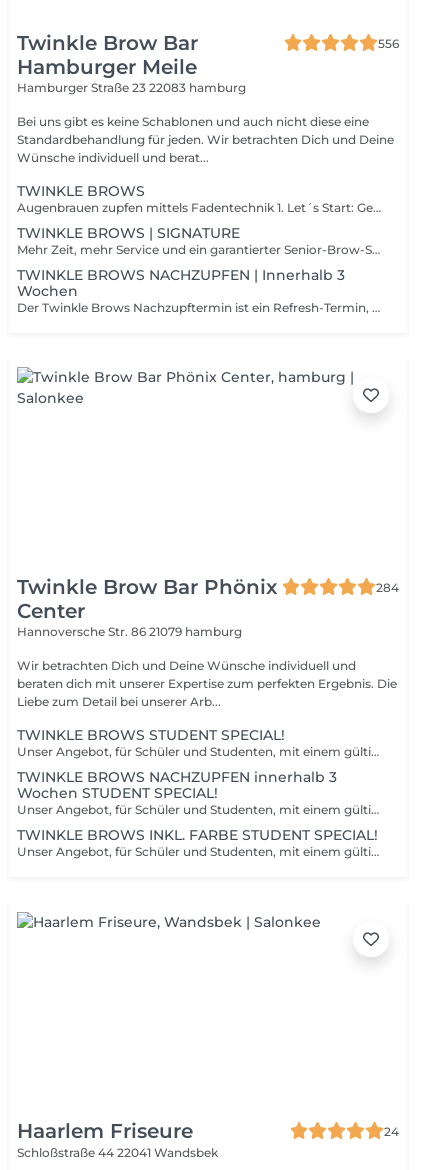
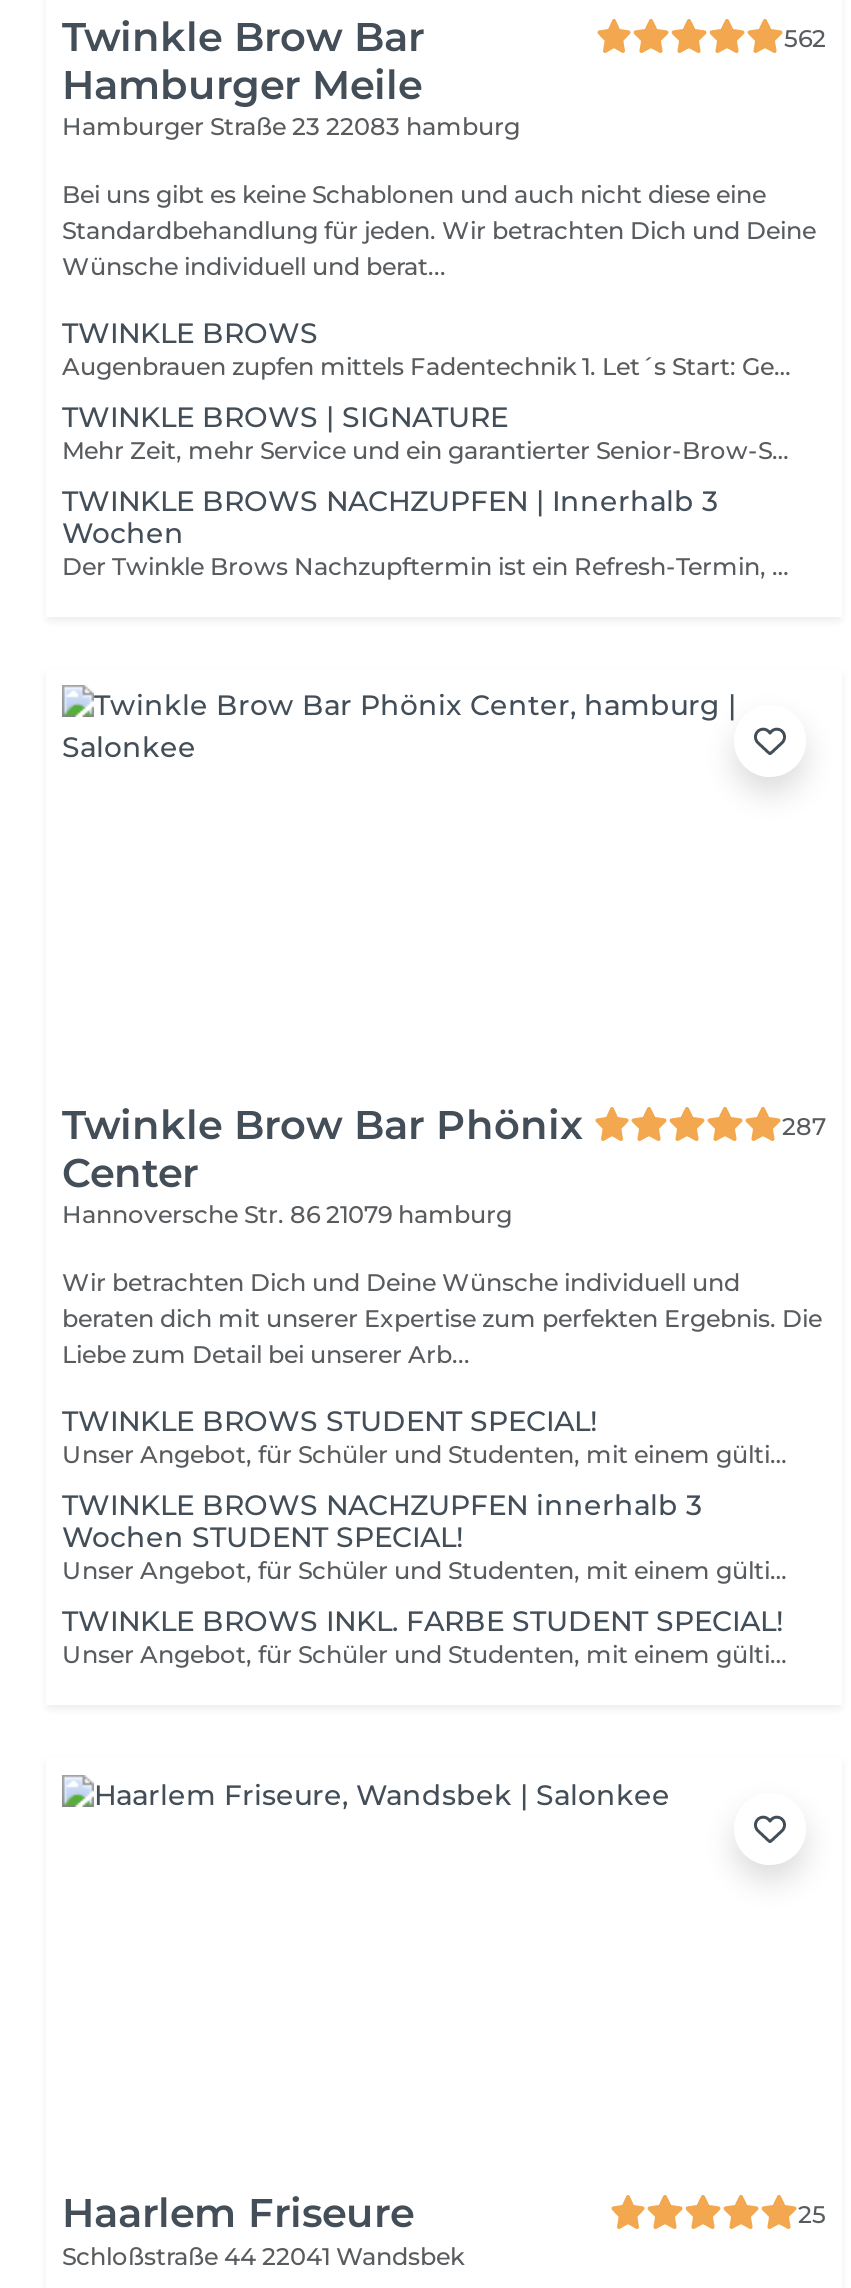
[378,36,399,51] 556 -> [784,23,826,53] 562
[376,580,399,595] 284 -> [782,1111,826,1141] 287
[384,1124,399,1139] 24 -> [798,2199,826,2229] 25

